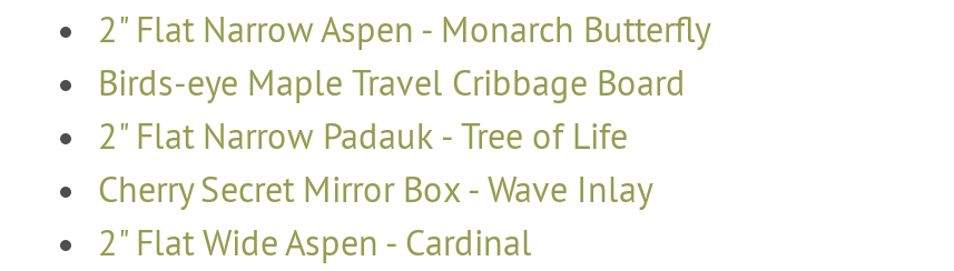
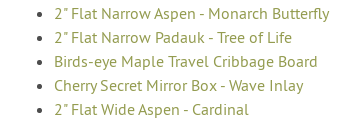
moved [98,60,686,104] -> [54,51,318,71]: Birds-eye Maple Travel Cribbage Board
moved [98,113,628,158] -> [54,27,292,47]: 2" Flat Narrow Padauk - Tree of Life

